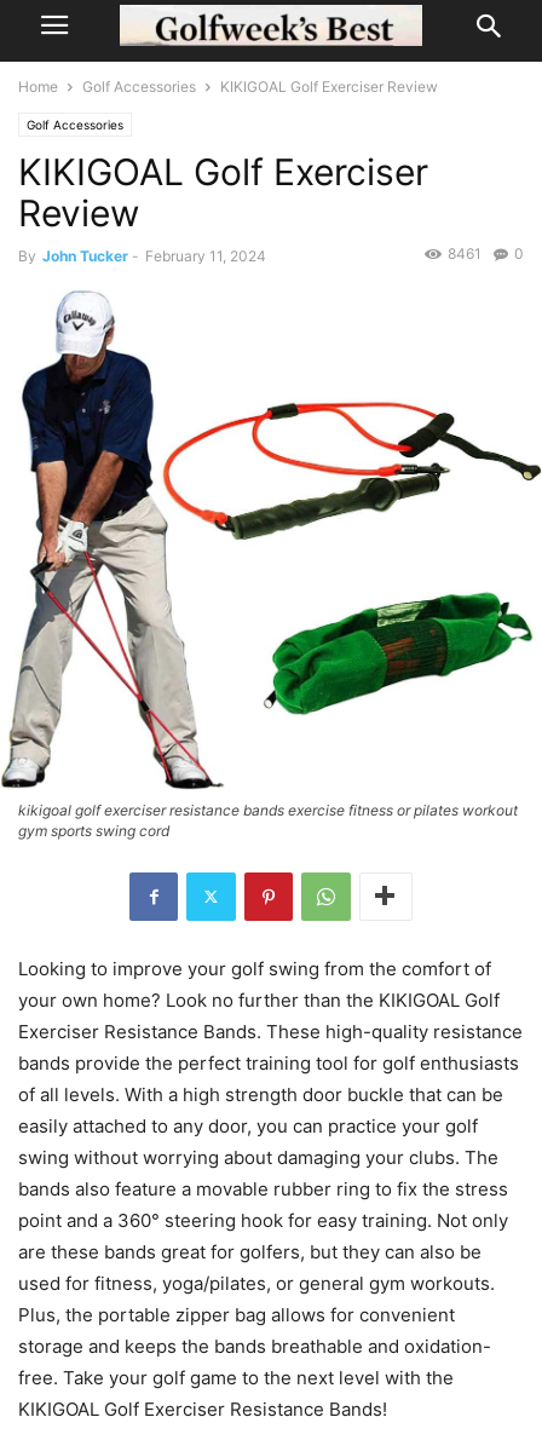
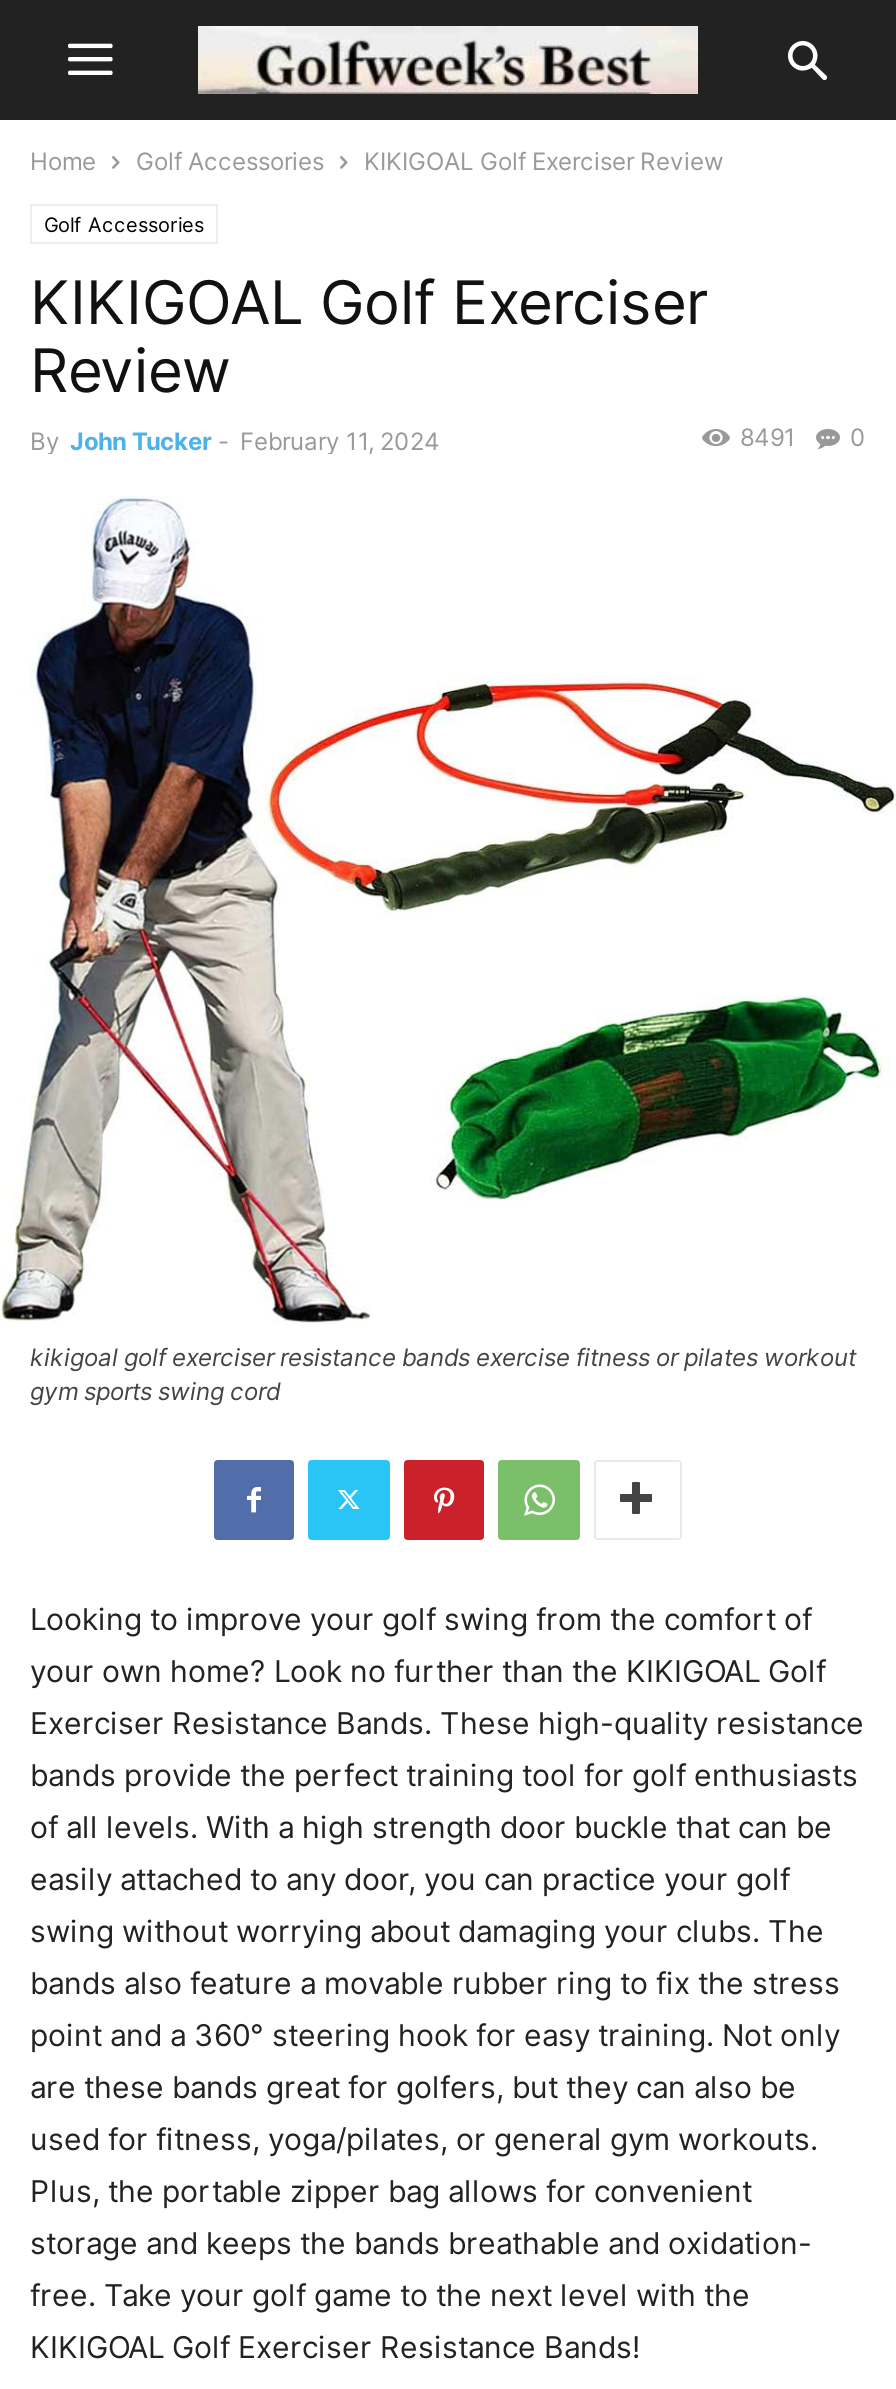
[448,244,524,263] 8461 0 -> [740,422,866,452] 8491 0

